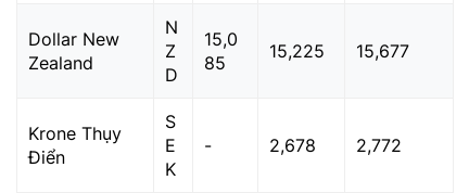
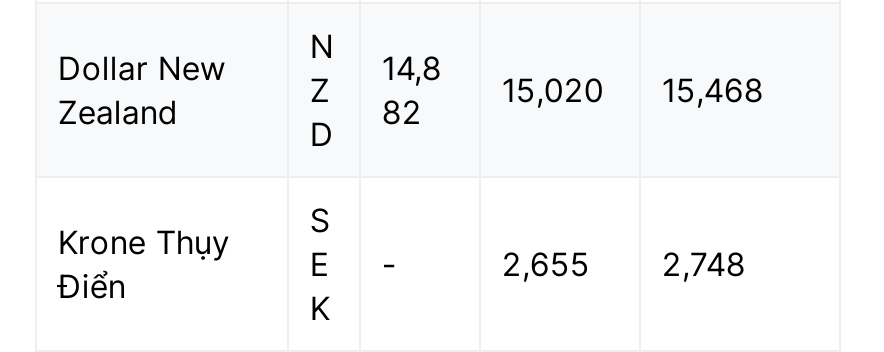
[205,28,238,50] 15,0 -> [382,48,442,88] 14,8
[270,40,325,62] 15,225 -> [502,70,604,110] 15,020
[357,40,410,62] 15,677 -> [662,70,764,110] 15,468
[205,52,226,74] 85 -> [382,92,422,132] 82
[270,134,316,156] 2,678 -> [502,244,590,284] 2,655
[357,134,402,156] 2,772 -> [662,244,746,284] 2,748

